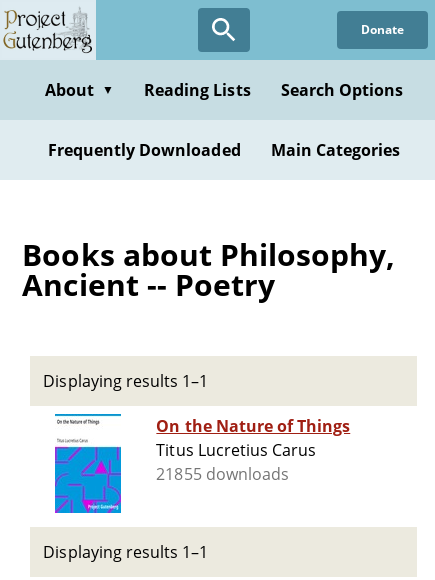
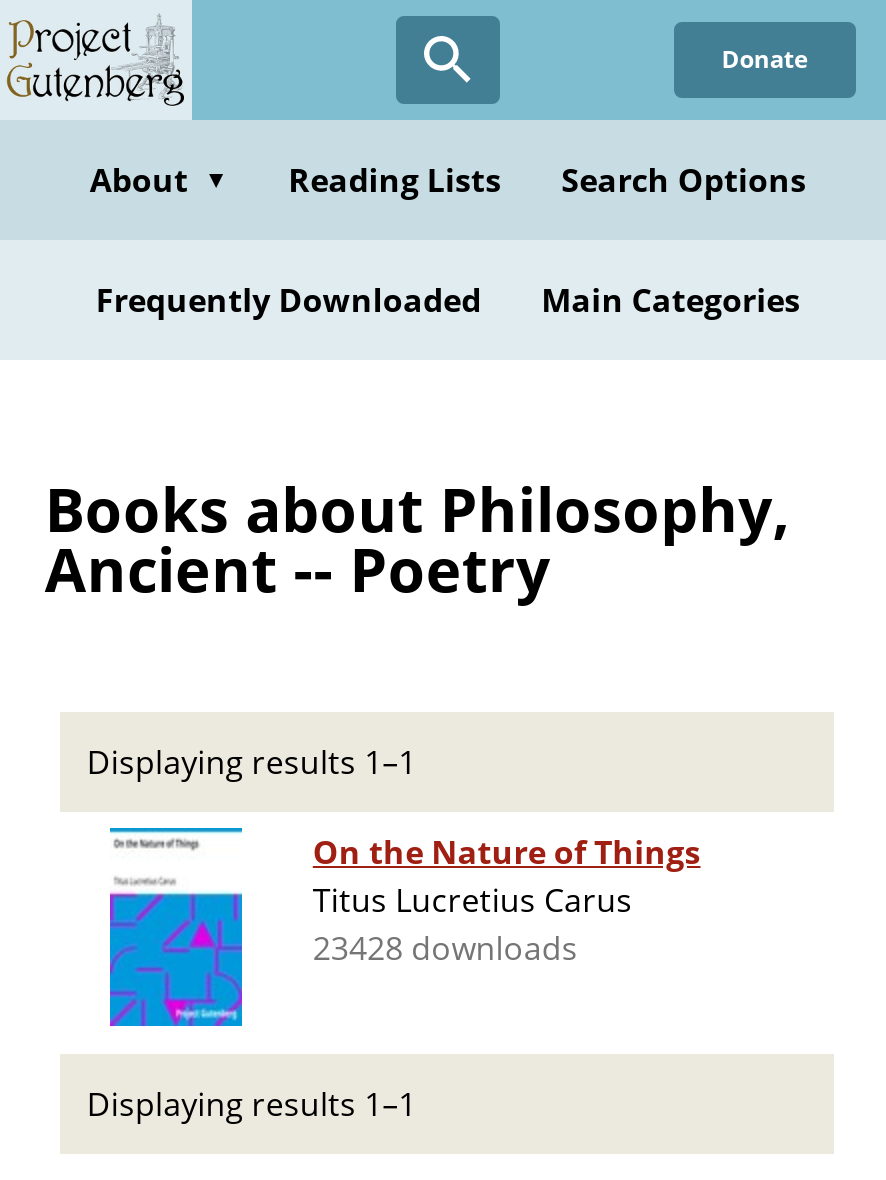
[156,463,289,485] 21855 downloads -> [313,926,578,970] 23428 downloads

